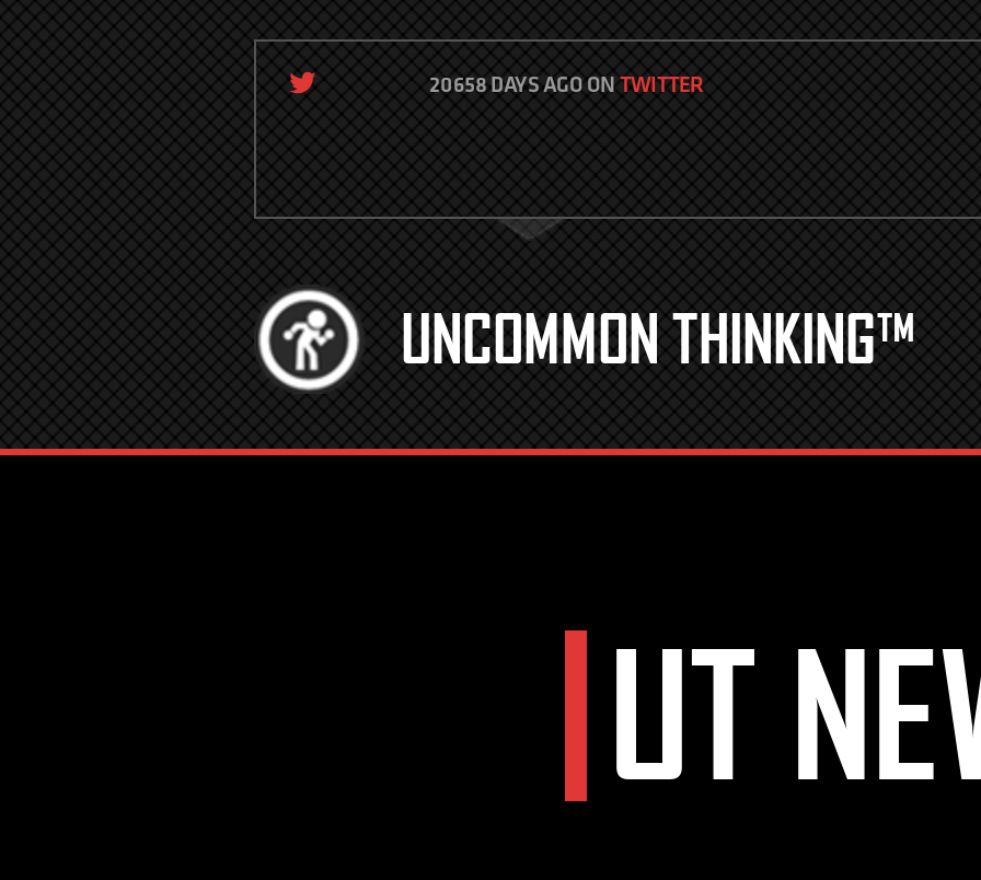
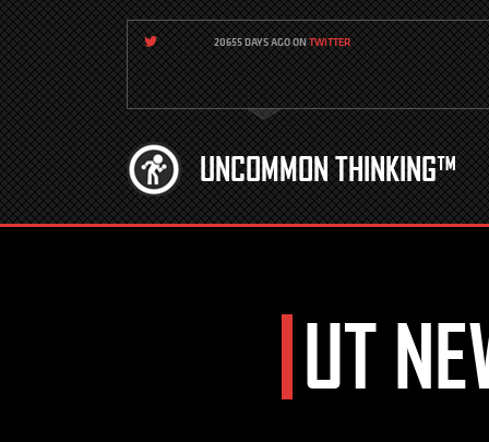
[429,70,705,99] 20658 DAYS AGO ON TWITTER -> [214,35,351,49] 20655 DAYS AGO ON TWITTER

